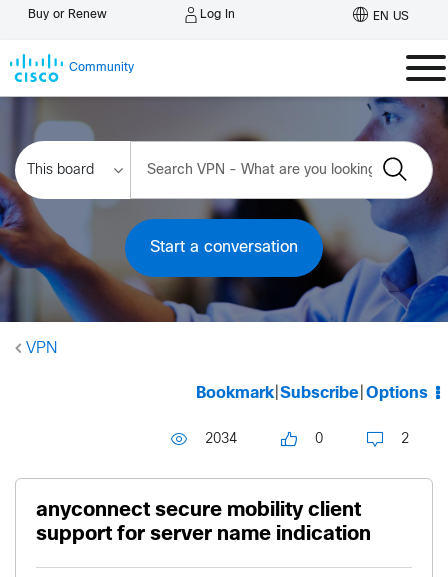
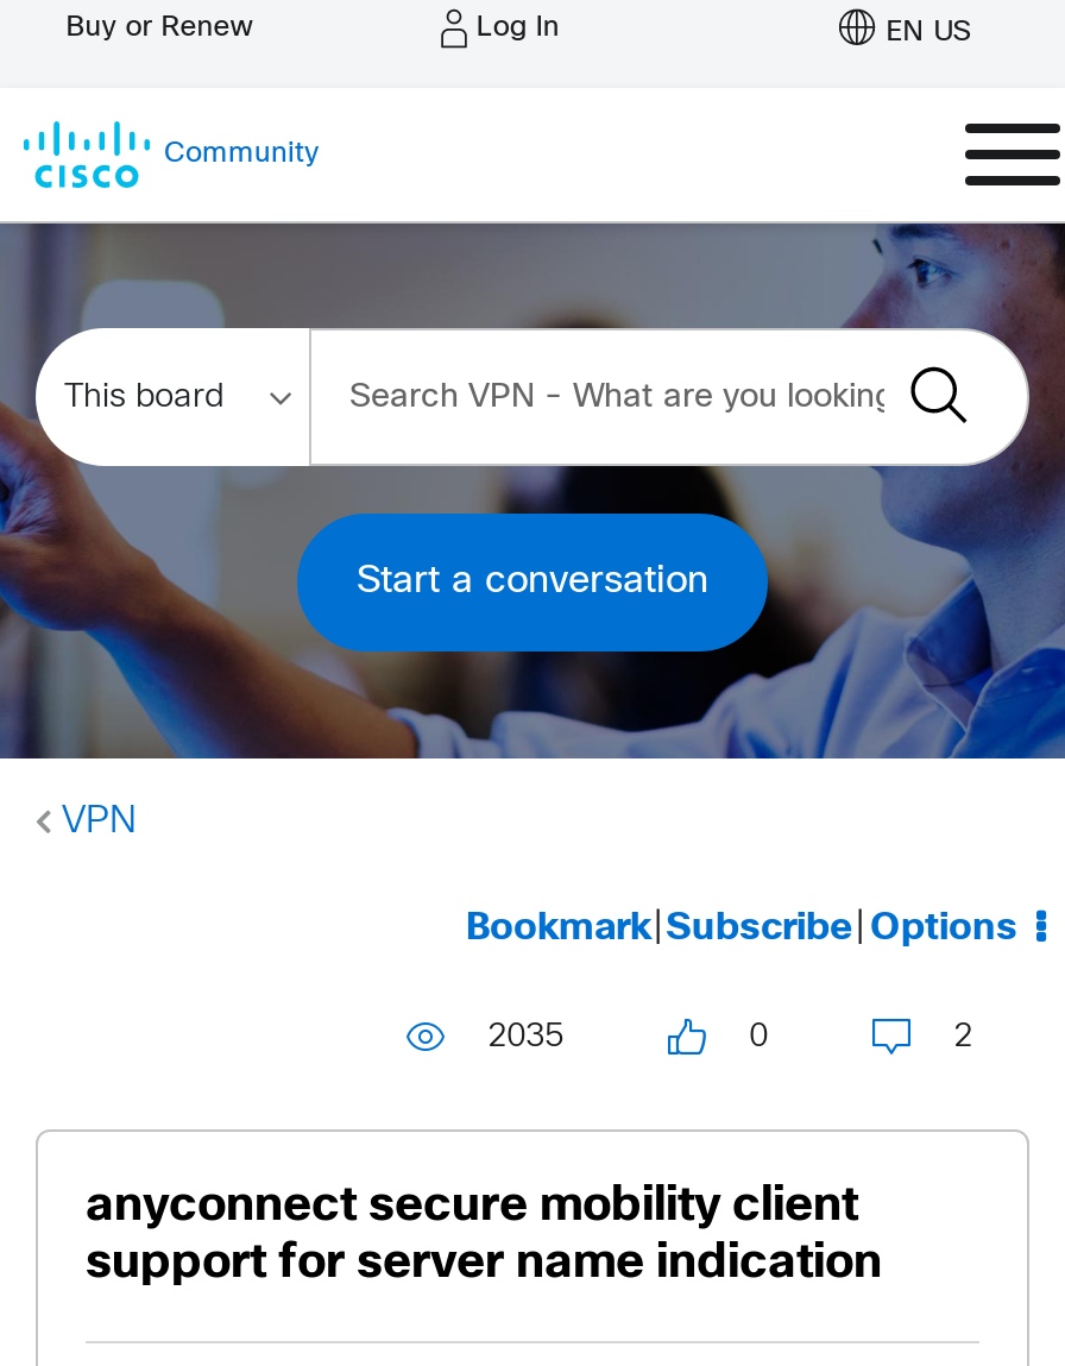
[205,433,237,446] 2034 -> [487,1022,563,1053] 2035

